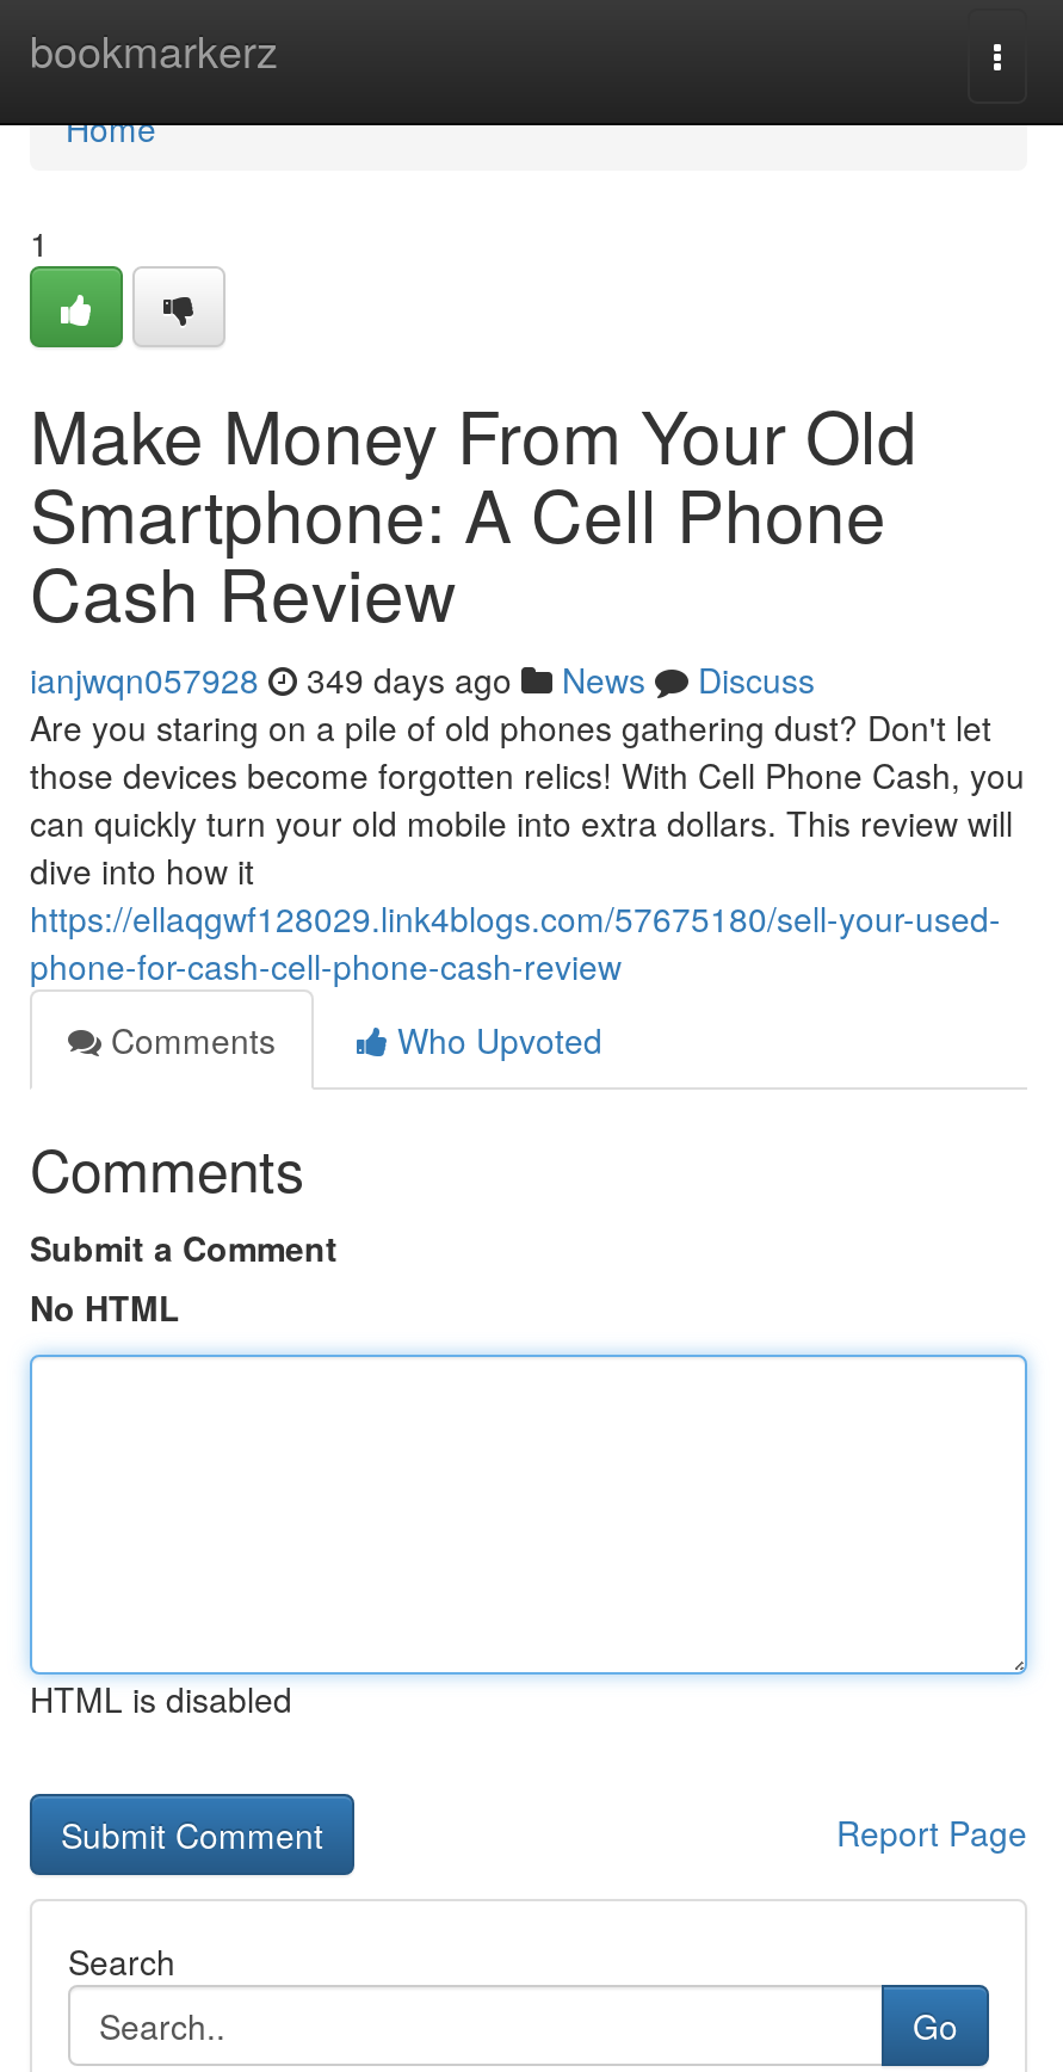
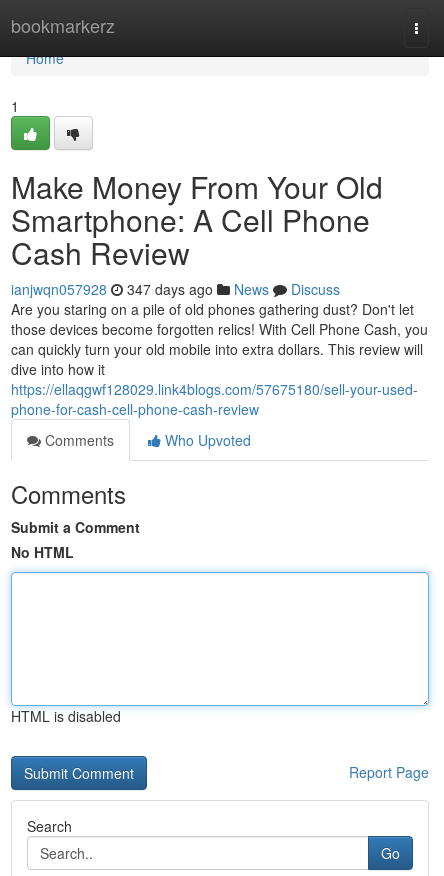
[30,655,815,703] ianjwqn057928 349 days ago News Discuss -> [11,279,340,299] ianjwqn057928 347 days ago News Discuss

